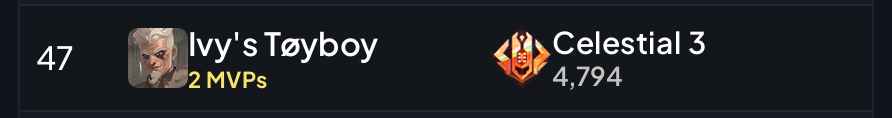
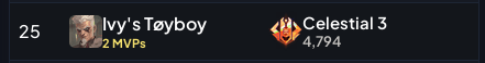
[36,36,74,78] 47 -> [19,20,41,42] 25

